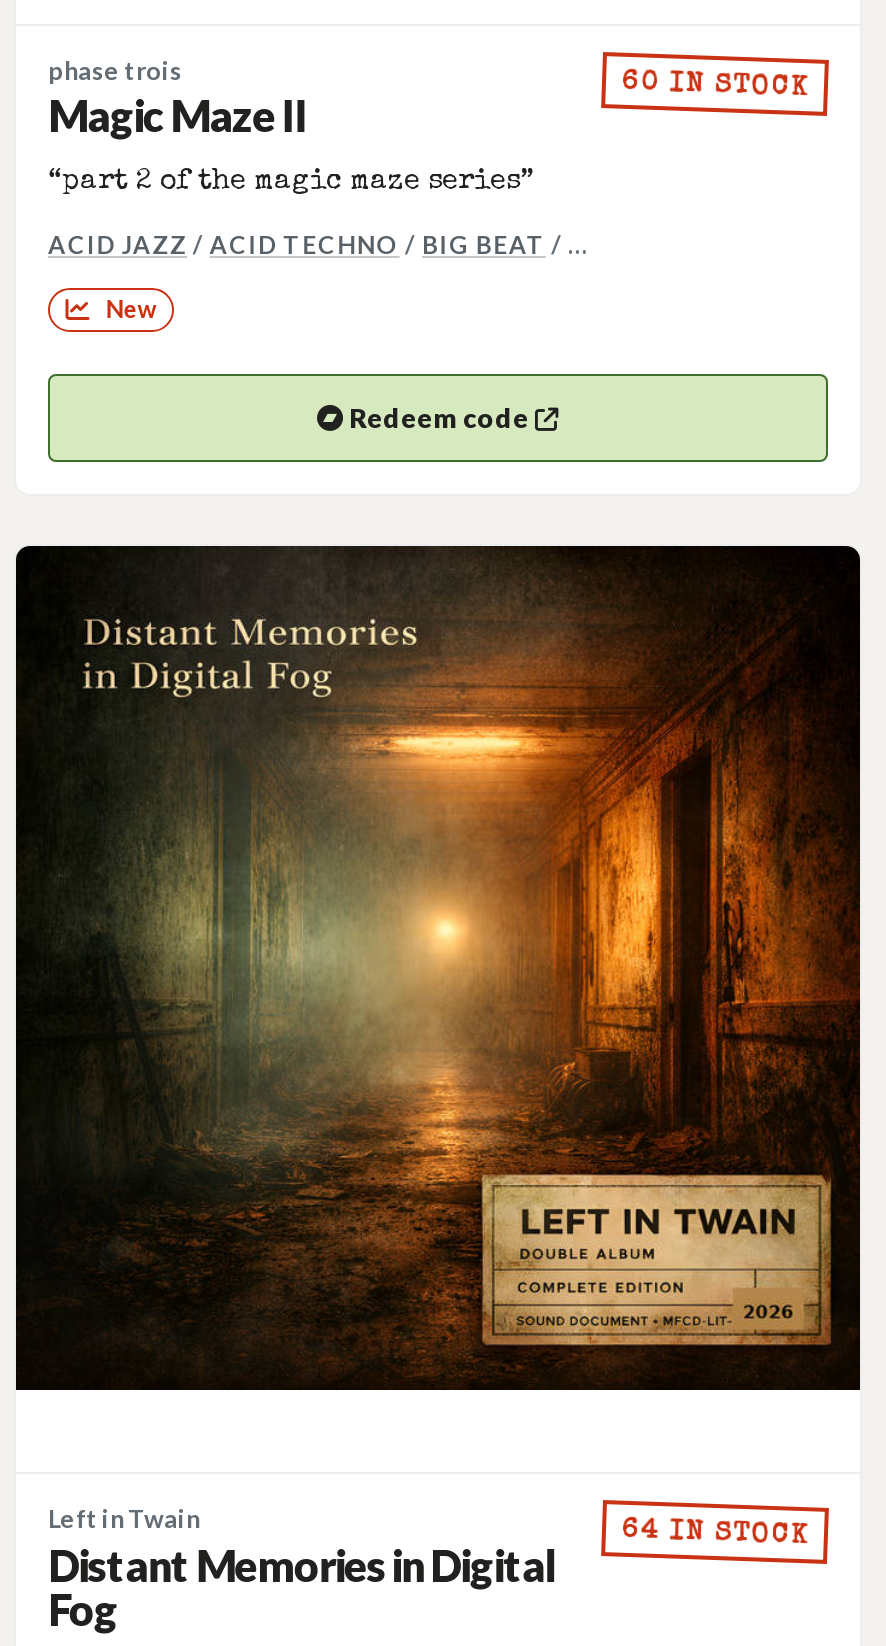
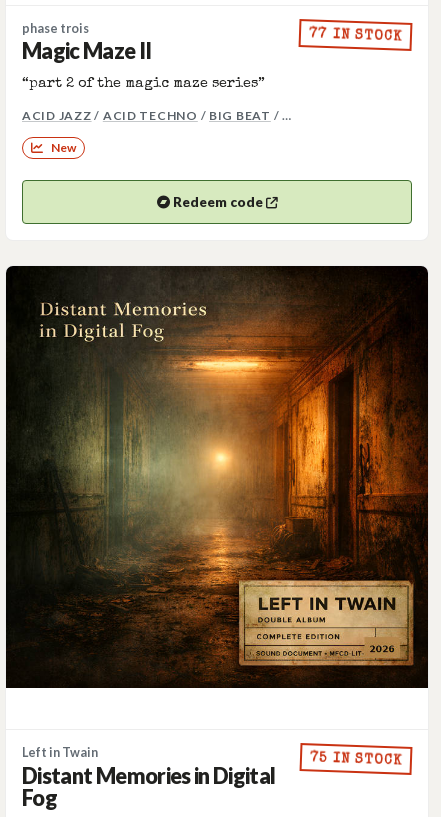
[621,70,808,104] 60 IN STOCK -> [308,28,402,45] 77 IN STOCK
[621,1518,808,1552] 64 IN STOCK -> [309,752,402,769] 75 IN STOCK

